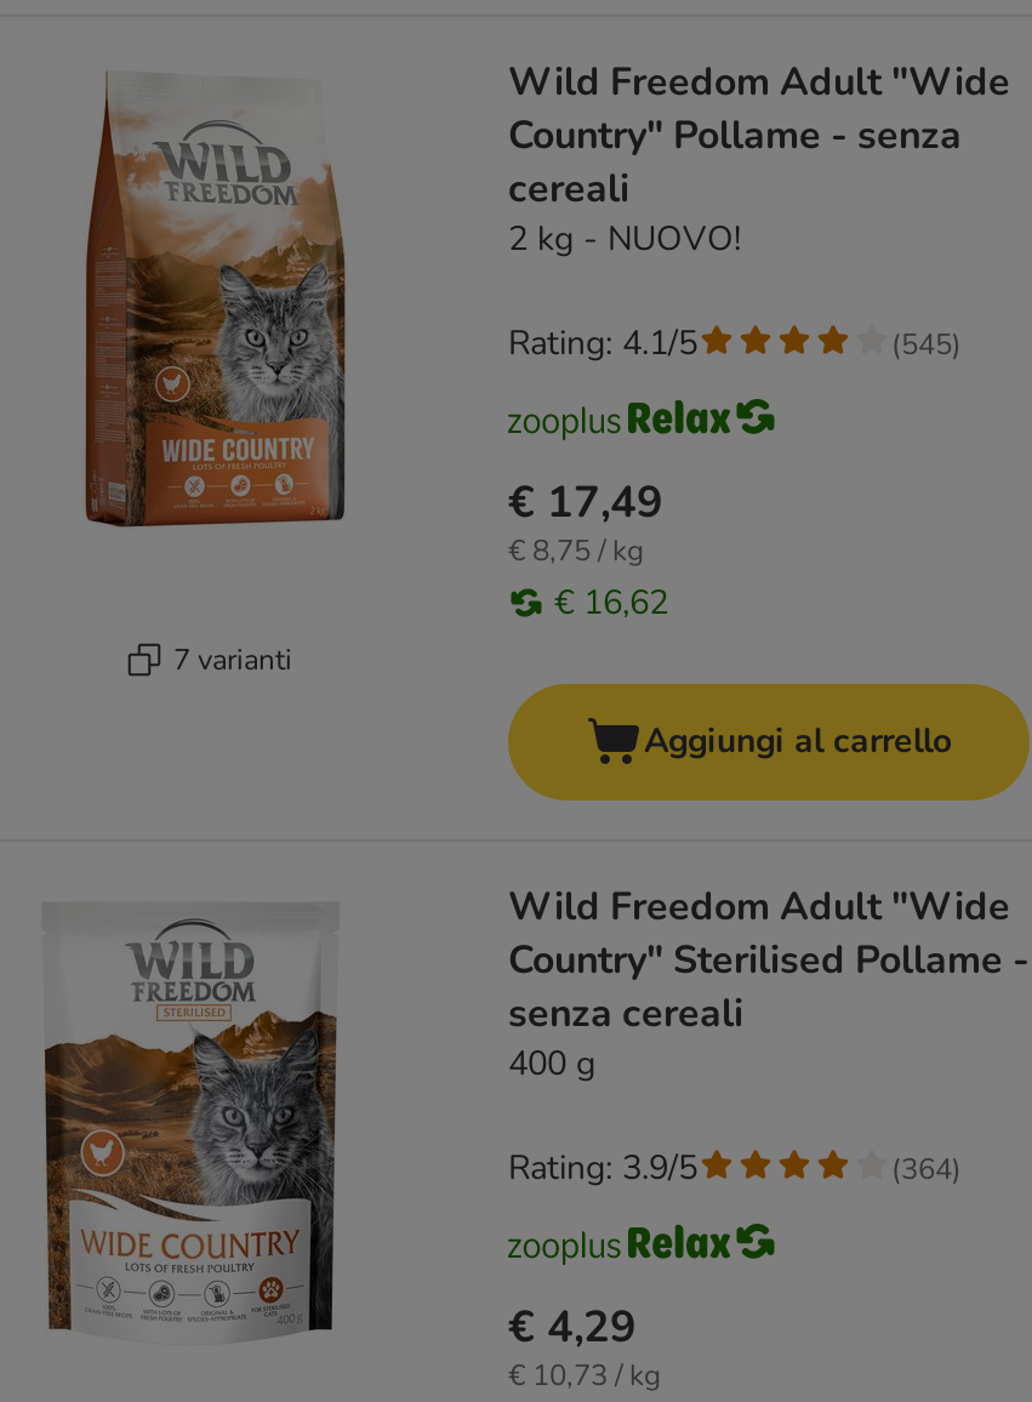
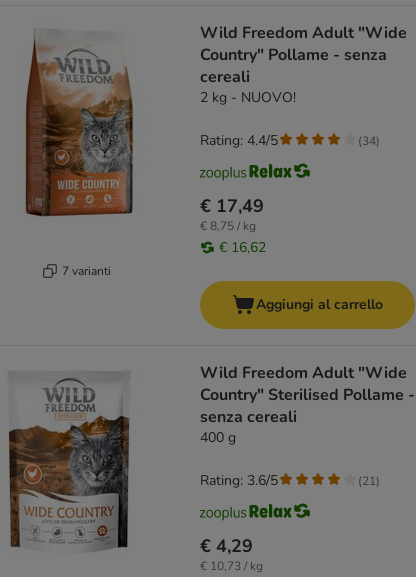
[508,320,697,367] Rating: 4.1/5 -> [200,131,278,150] Rating: 4.4/5
[891,324,962,363] (545) -> [358,133,380,149] (34)
[508,1145,697,1191] Rating: 3.9/5 -> [200,471,278,490] Rating: 3.6/5
[891,1149,962,1188] (364) -> [358,473,380,489] (21)

